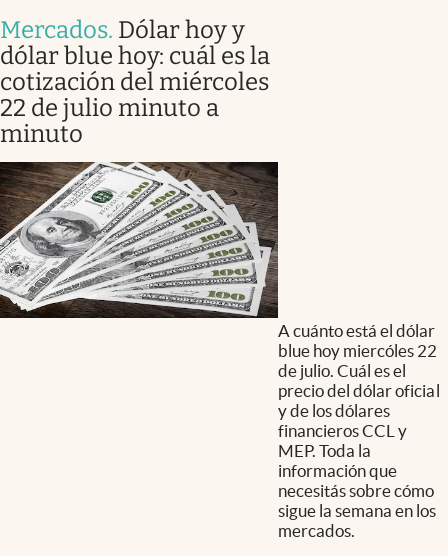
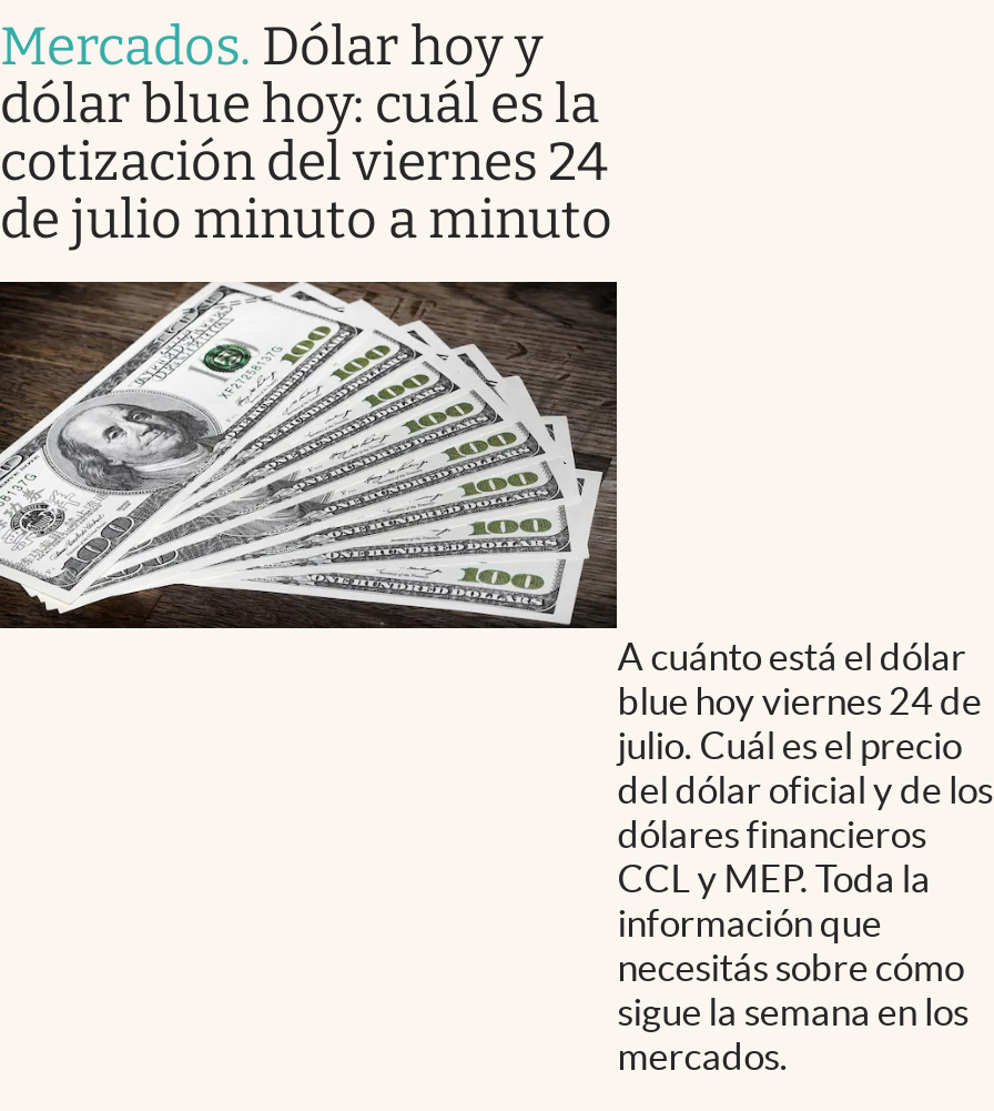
[0,67,269,147] cotización del miércoles | 22 de julio minuto a | minuto -> [0,130,612,250] cotización del viernes 24 | de julio minuto a minuto
[278,341,439,460] blue hoy miercóles 22 | de julio. Cuál es el | precio del dólar oficial | y de los dólares | financieros CCL y | MEP. Toda la -> [617,679,993,899] blue hoy viernes 24 de | julio. Cuál es el precio | del dólar oficial y de los | dólares financieros | CCL y MEP. Toda la

